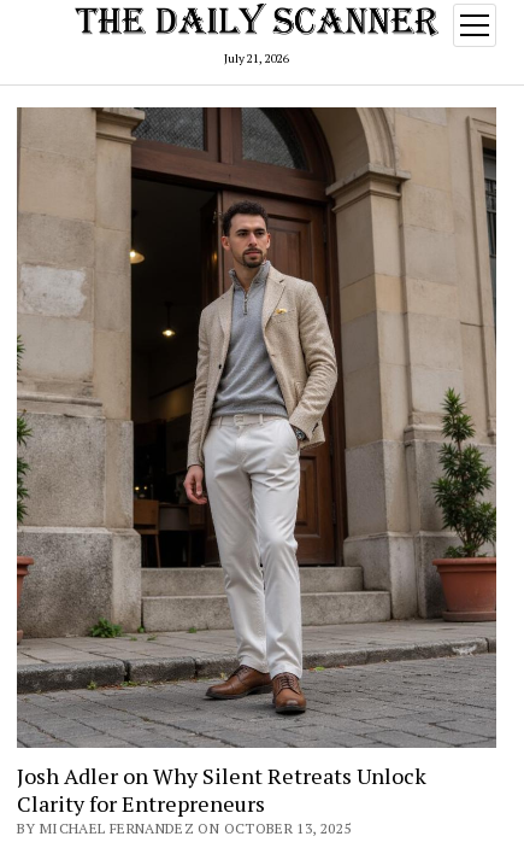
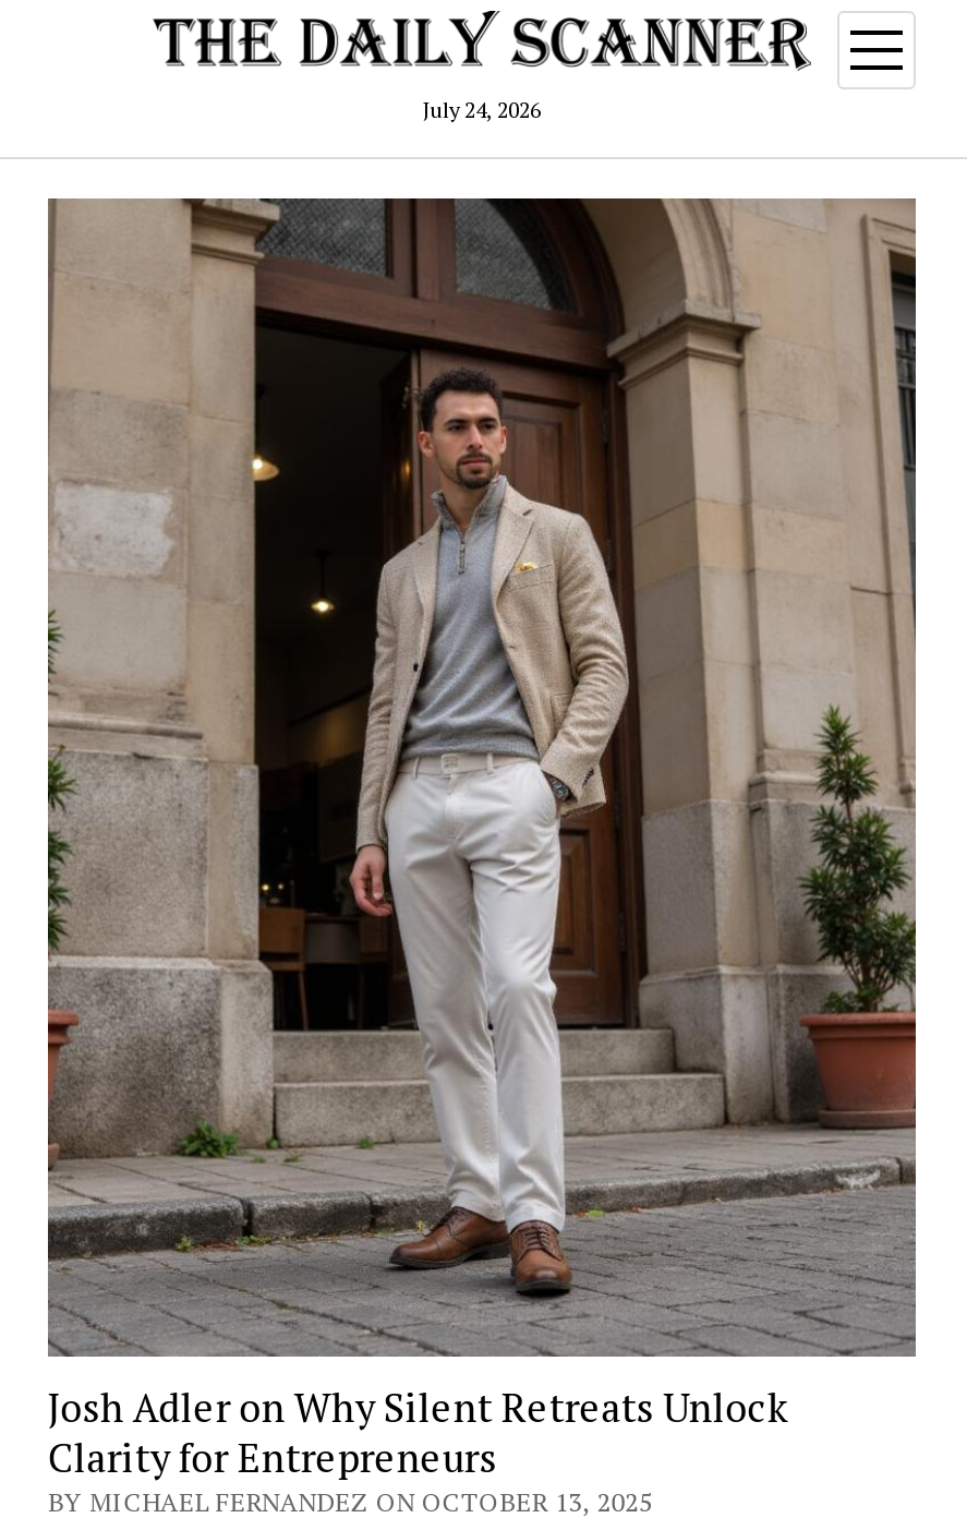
[224,50,289,66] July 21, 2026 -> [423,95,541,124] July 24, 2026

